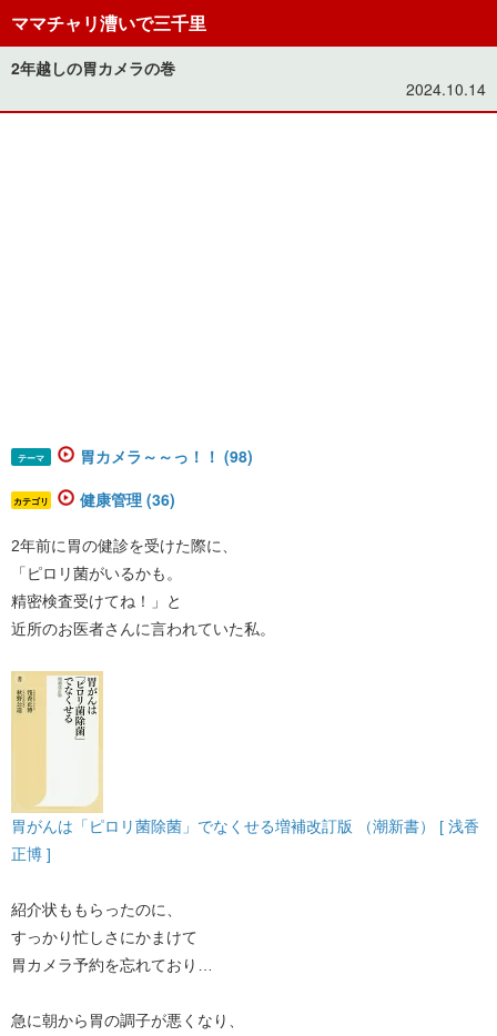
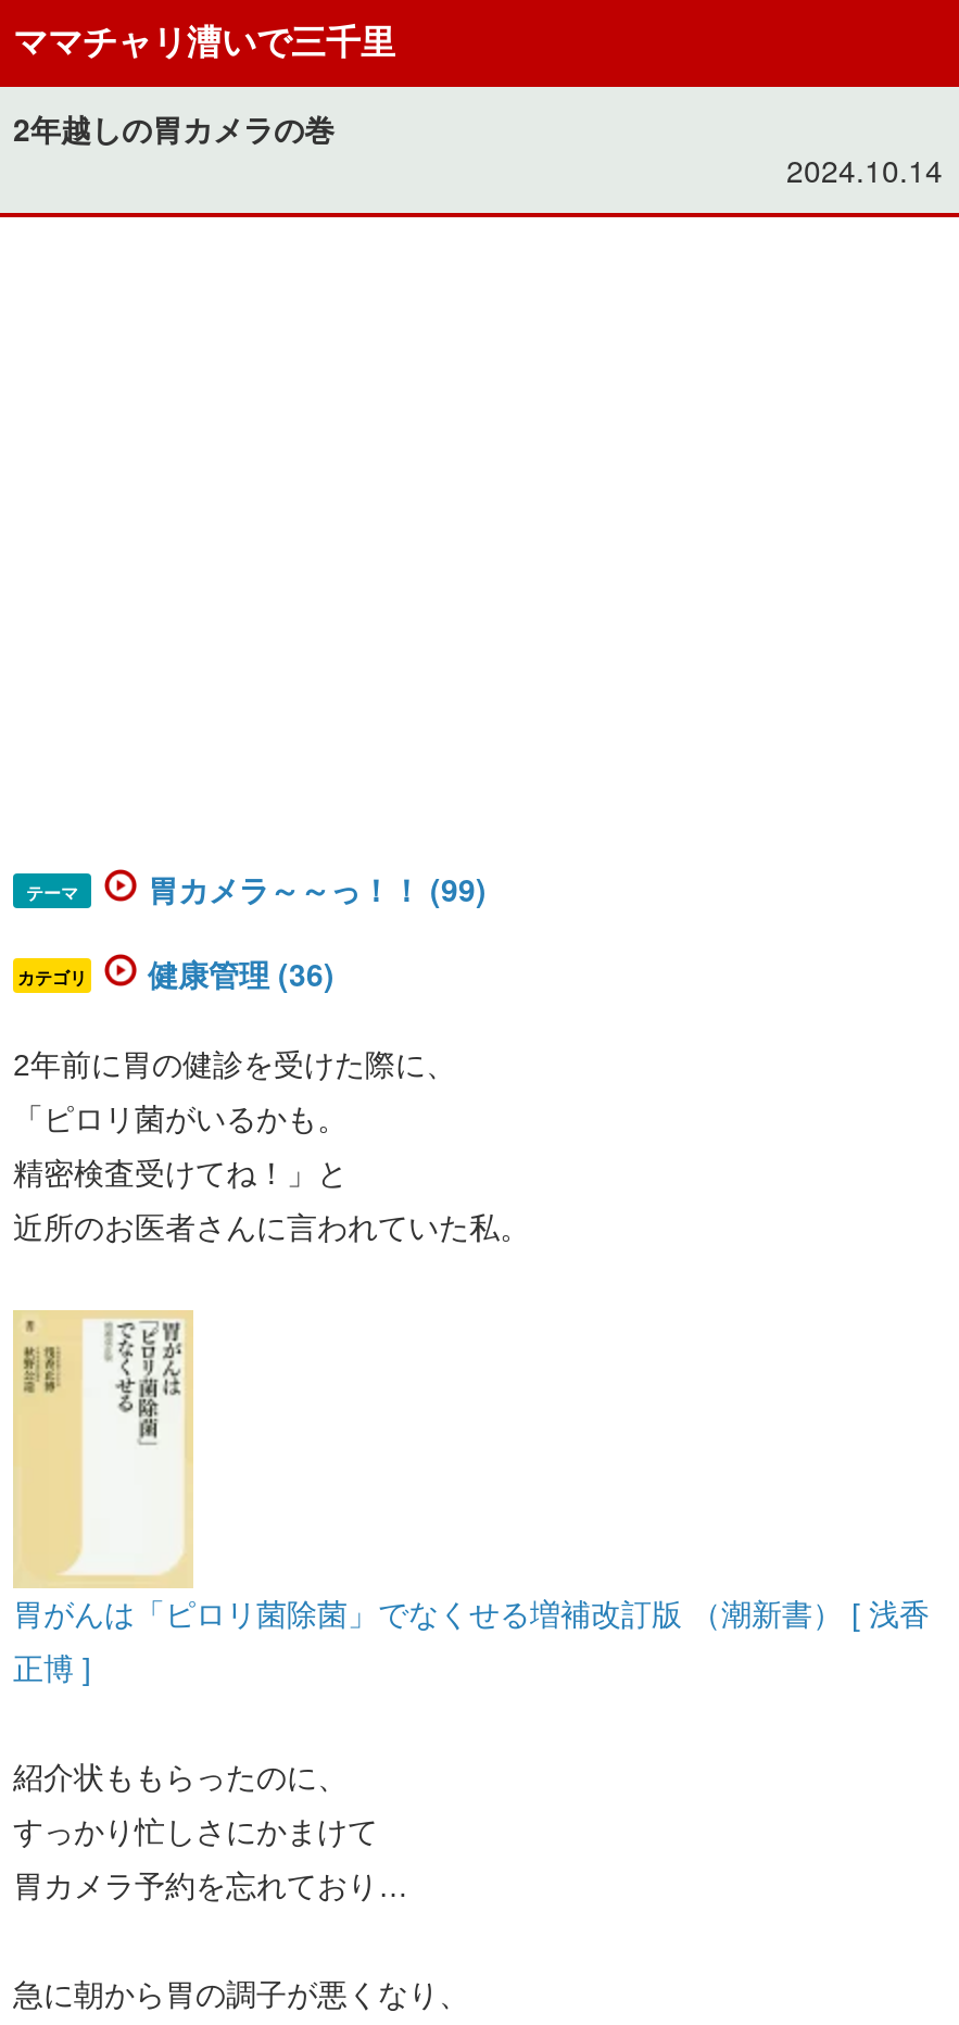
[80,445,253,467] 胃カメラ～～っ！！ (98) -> [148,866,487,910] 胃カメラ～～っ！！ (99)

